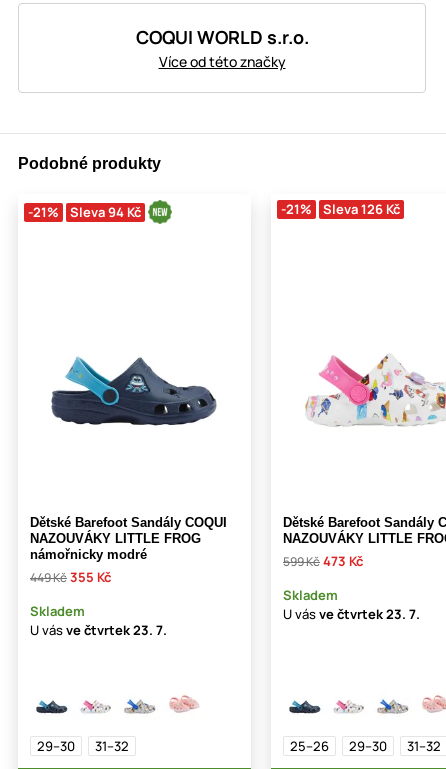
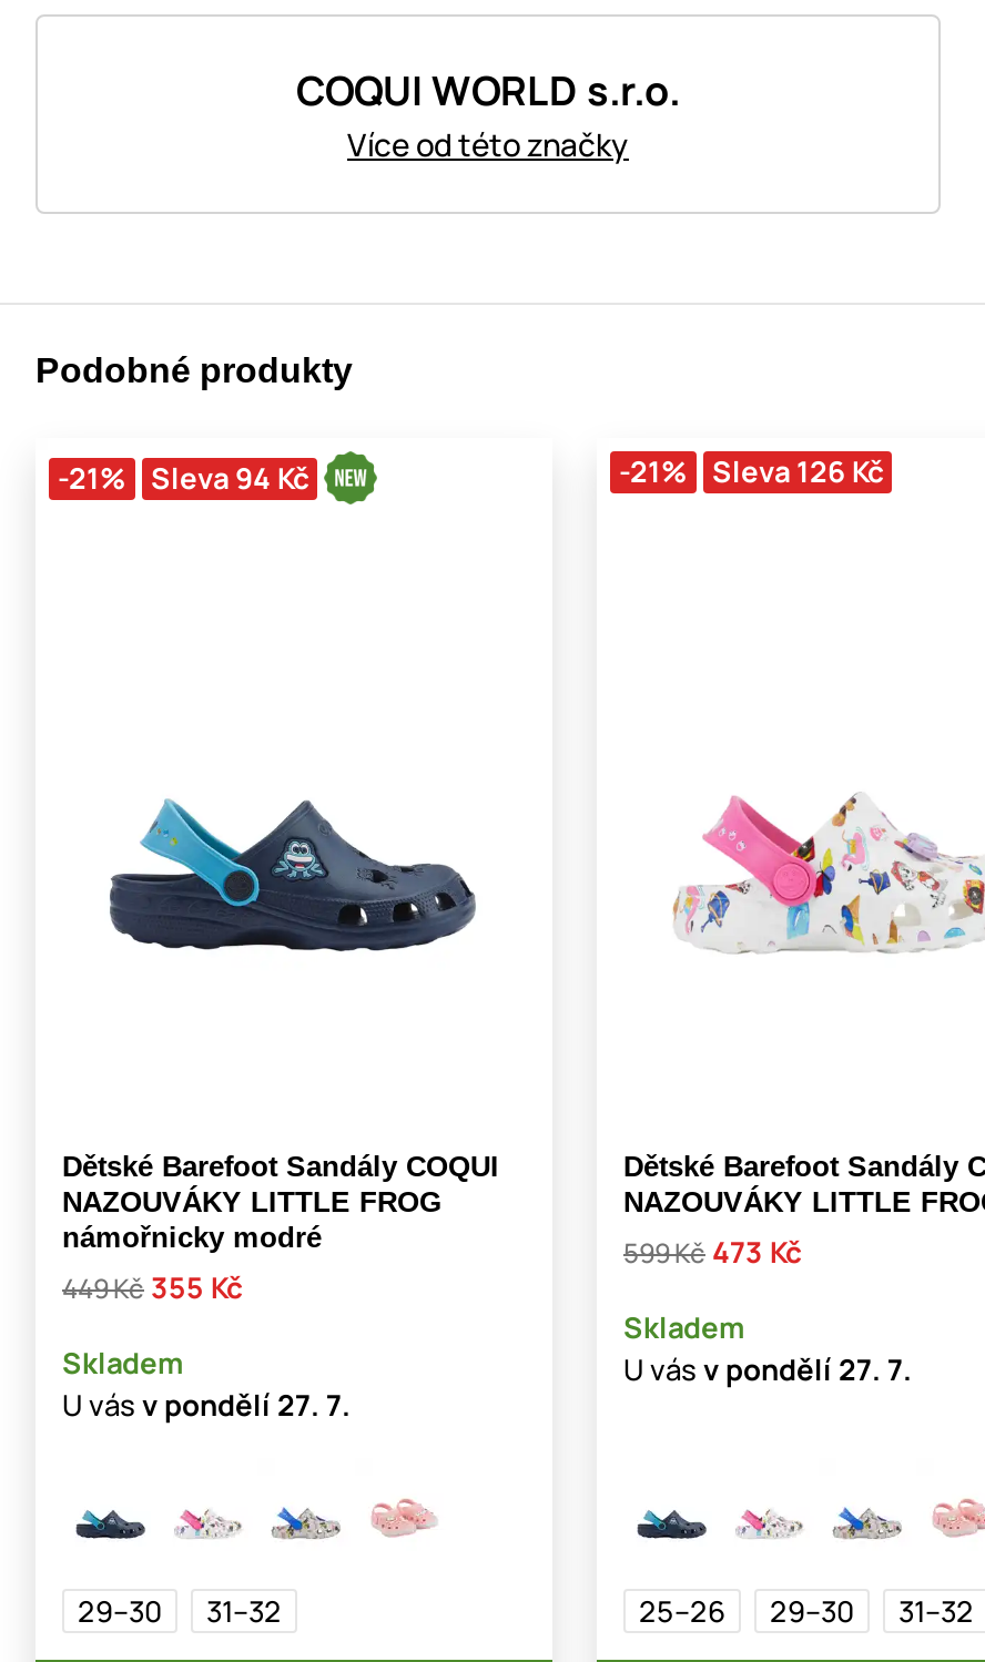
[283,605,420,623] U vás ve čtvrtek 23. 7. -> [623,1349,912,1389] U vás v pondělí 27. 7.
[30,621,167,639] U vás ve čtvrtek 23. 7. -> [62,1385,351,1425] U vás v pondělí 27. 7.

